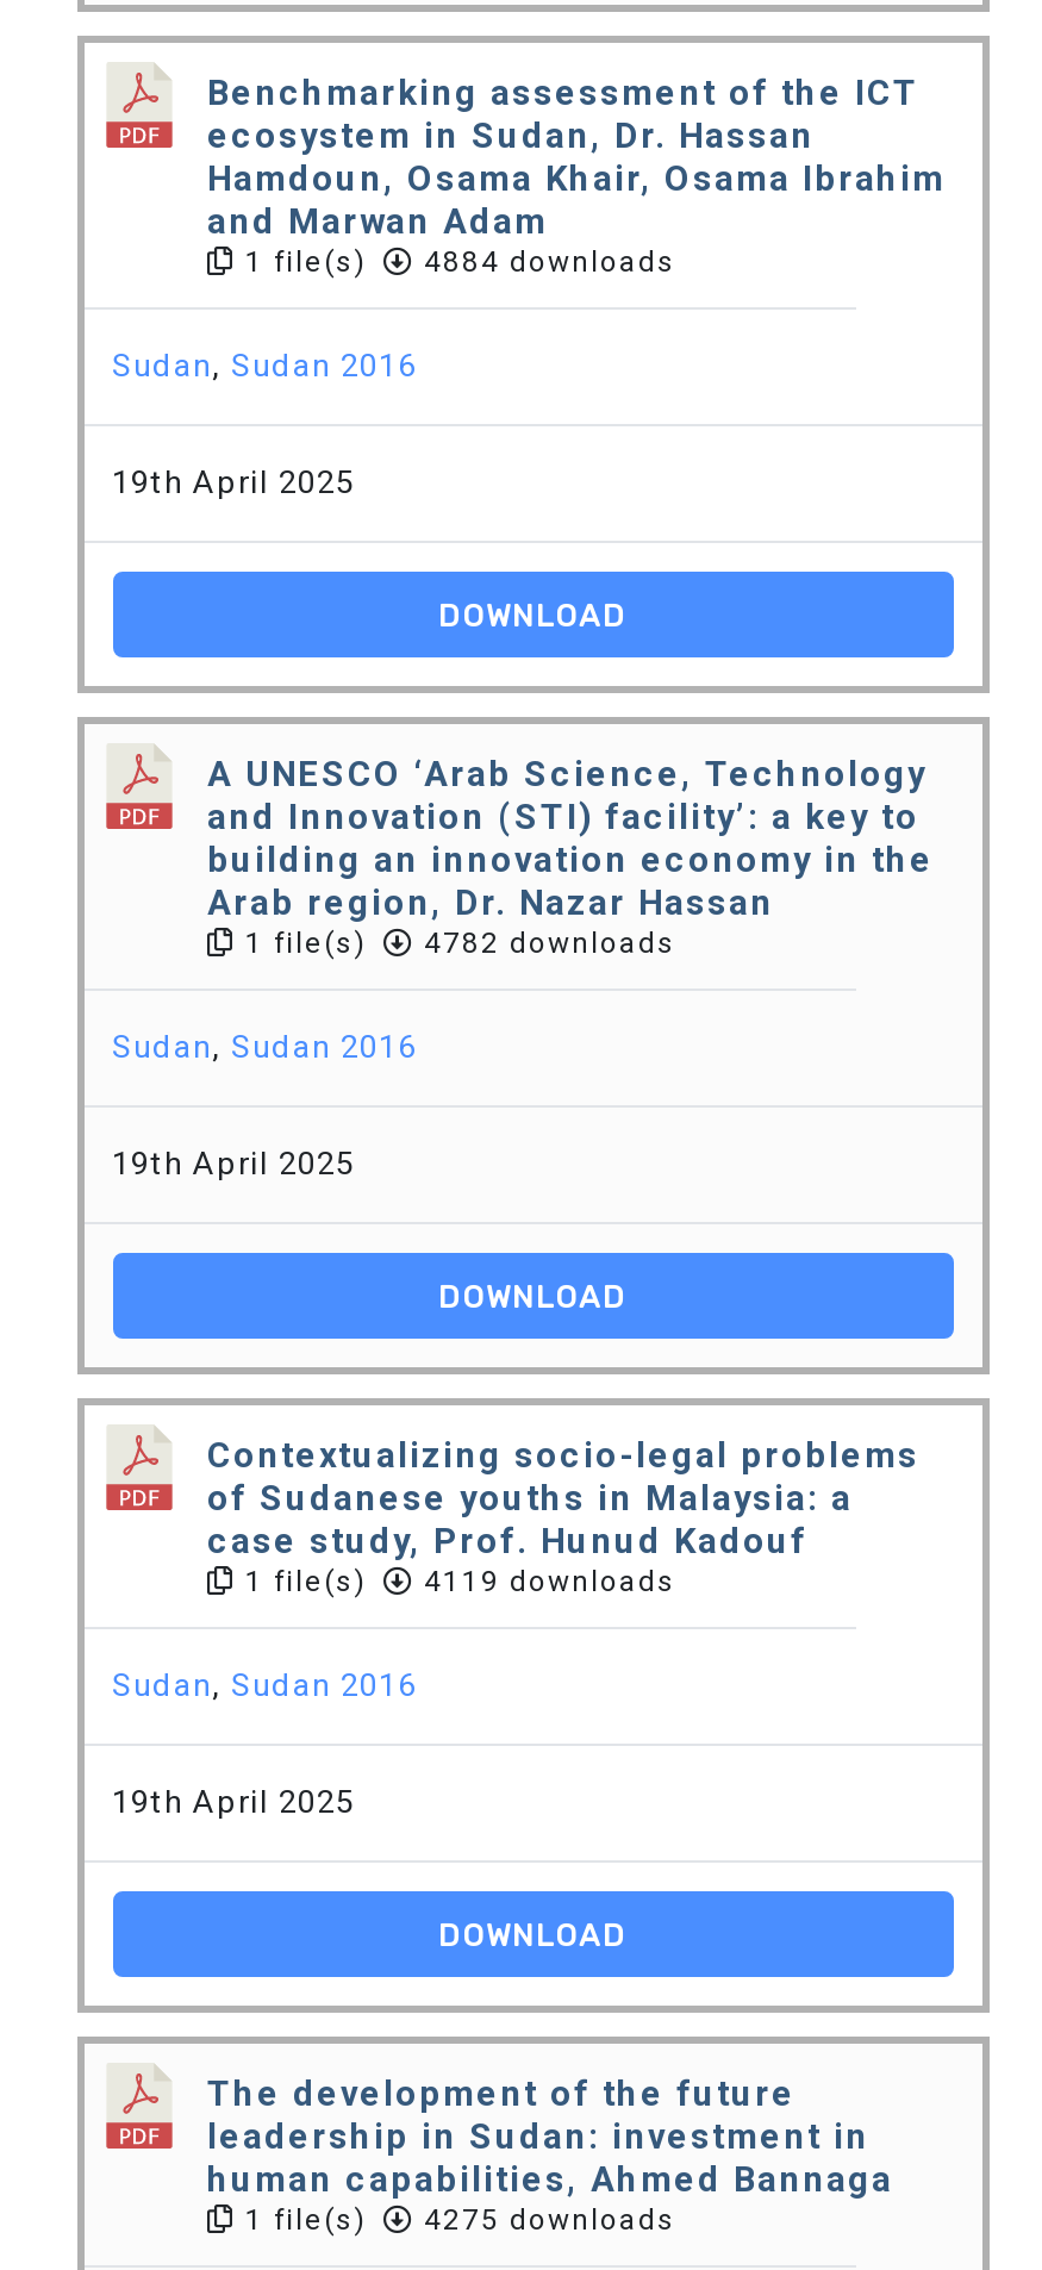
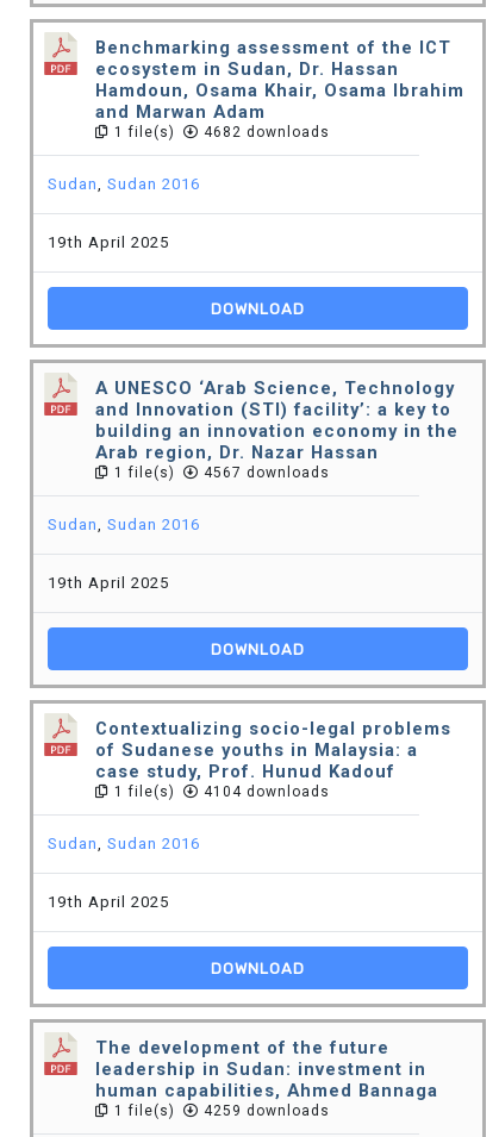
[236,245,676,279] 1 file(s) 4884 downloads -> [109,124,329,140] 1 file(s) 4682 downloads
[236,927,676,960] 1 file(s) 4782 downloads -> [109,464,329,481] 1 file(s) 4567 downloads
[236,1565,676,1598] 1 file(s) 4119 downloads -> [109,783,329,800] 1 file(s) 4104 downloads
[236,2203,676,2237] 1 file(s) 4275 downloads -> [109,1102,329,1119] 1 file(s) 4259 downloads

